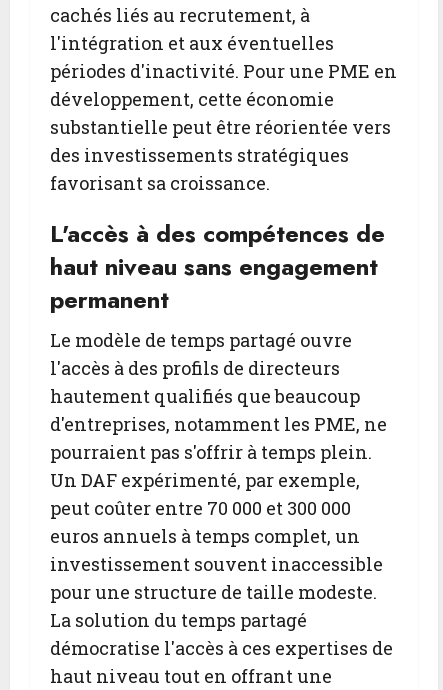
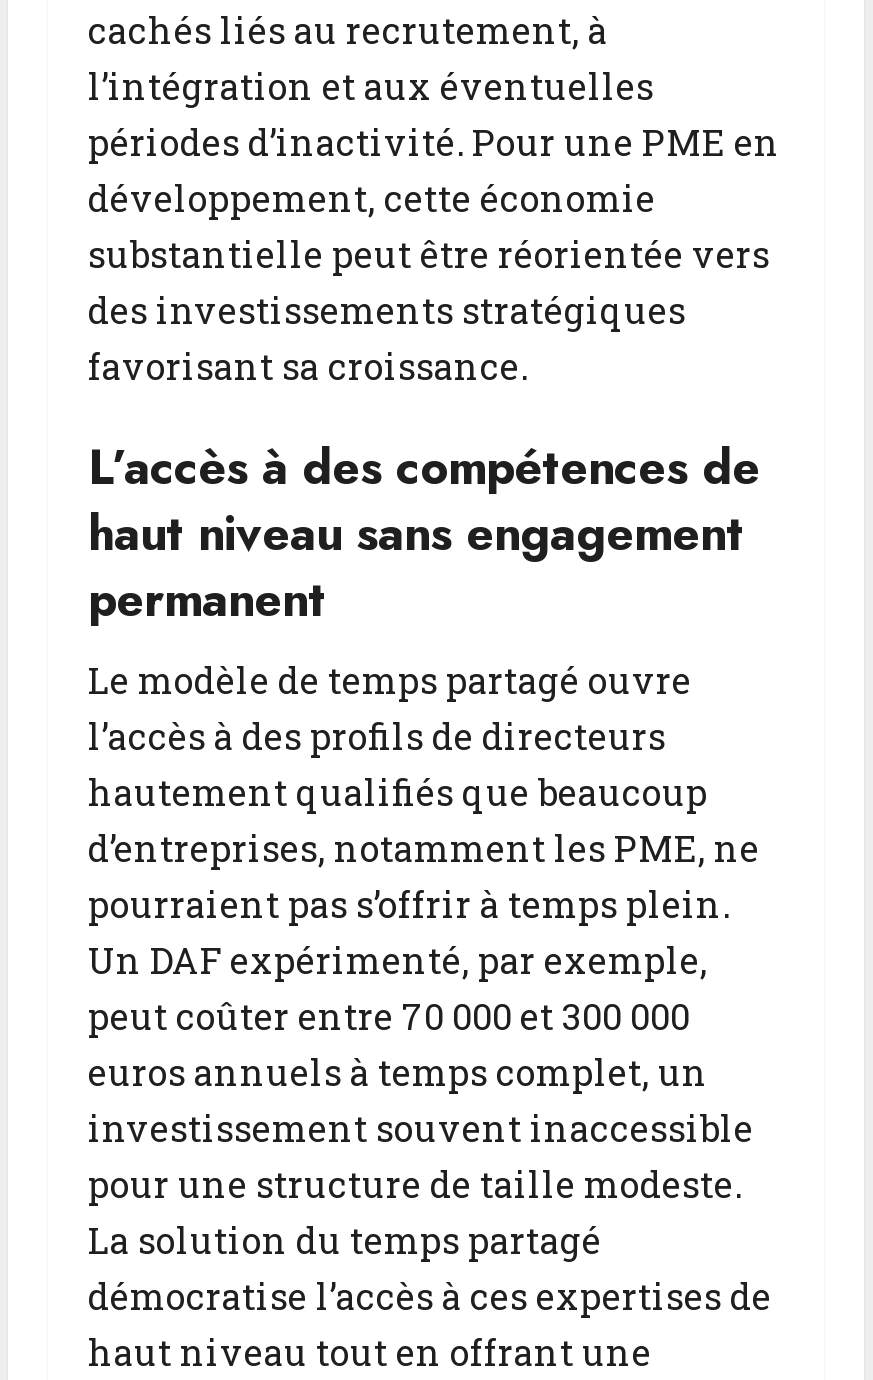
[50,31,334,55] l'intégration et aux éventuelles -> [88,62,654,110] l’intégration et aux éventuelles
[50,59,397,83] périodes d'inactivité. Pour une PME en -> [88,118,780,166] périodes d’inactivité. Pour une PME en
[50,216,385,251] L'accès à des compétences de -> [88,432,760,502] L’accès à des compétences de
[50,356,340,380] l'accès à des profils de directeurs -> [88,712,666,760] l’accès à des profils de directeurs
[50,412,387,436] d'entreprises, notamment les PME, ne -> [88,824,760,872] d’entreprises, notamment les PME, ne
[50,440,372,464] pourraient pas s'offrir à temps plein. -> [88,880,730,928] pourraient pas s’offrir à temps plein.
[50,636,393,660] démocratise l'accès à ces expertises de -> [88,1272,772,1320] démocratise l’accès à ces expertises de

